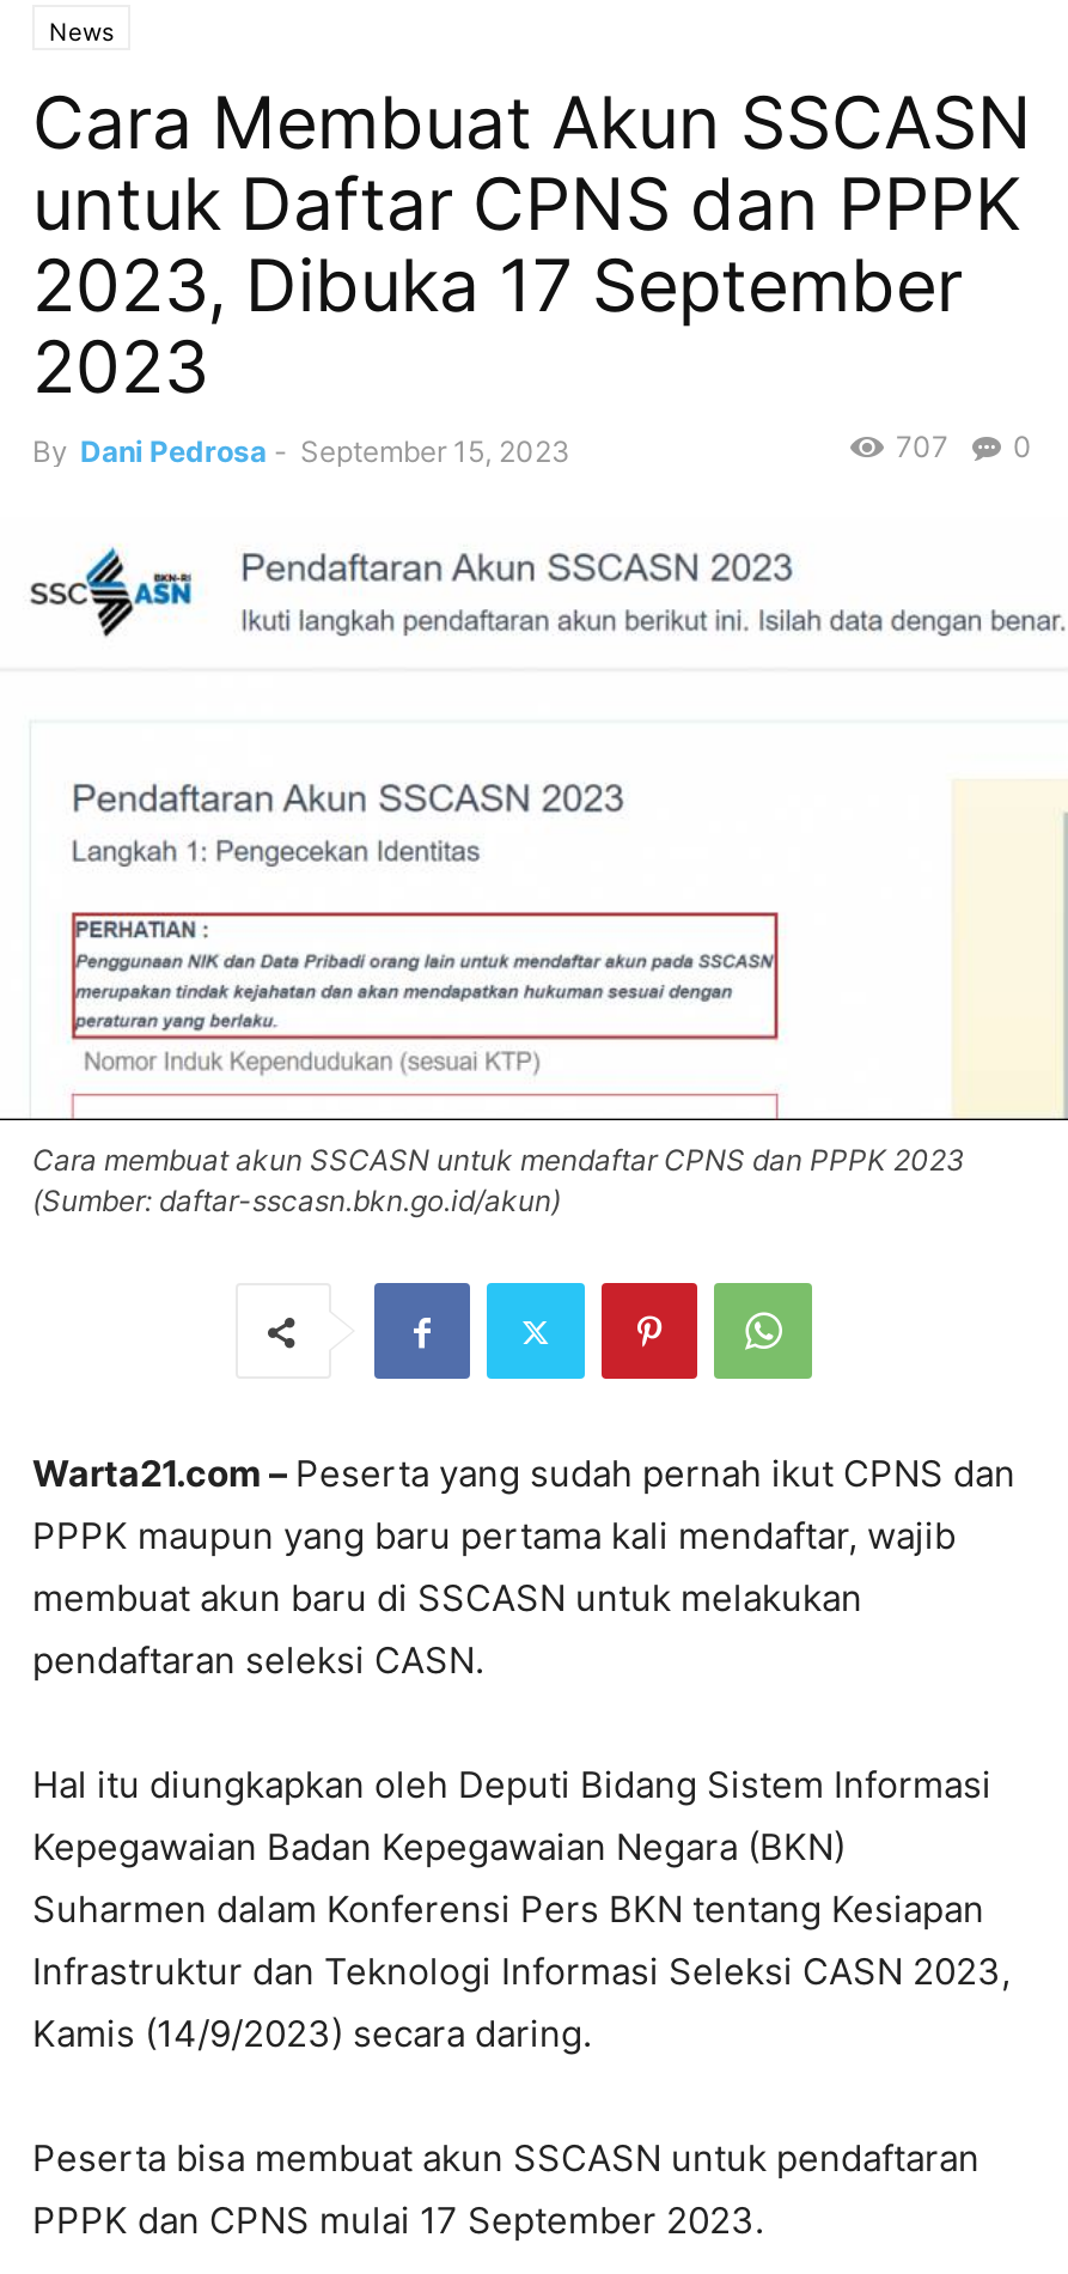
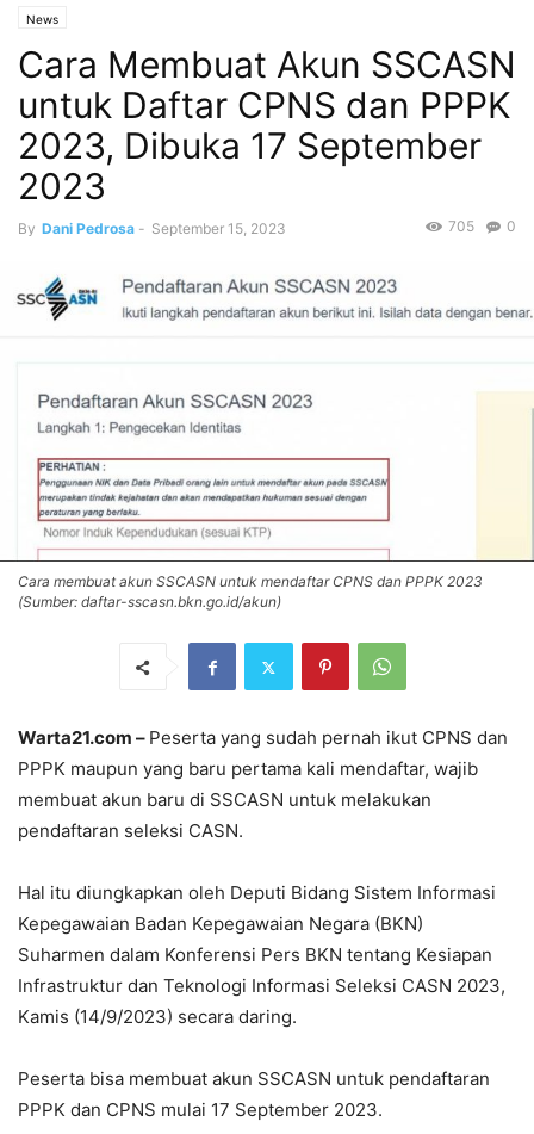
[896,428,1032,464] 707 0 -> [448,217,516,235] 705 0

